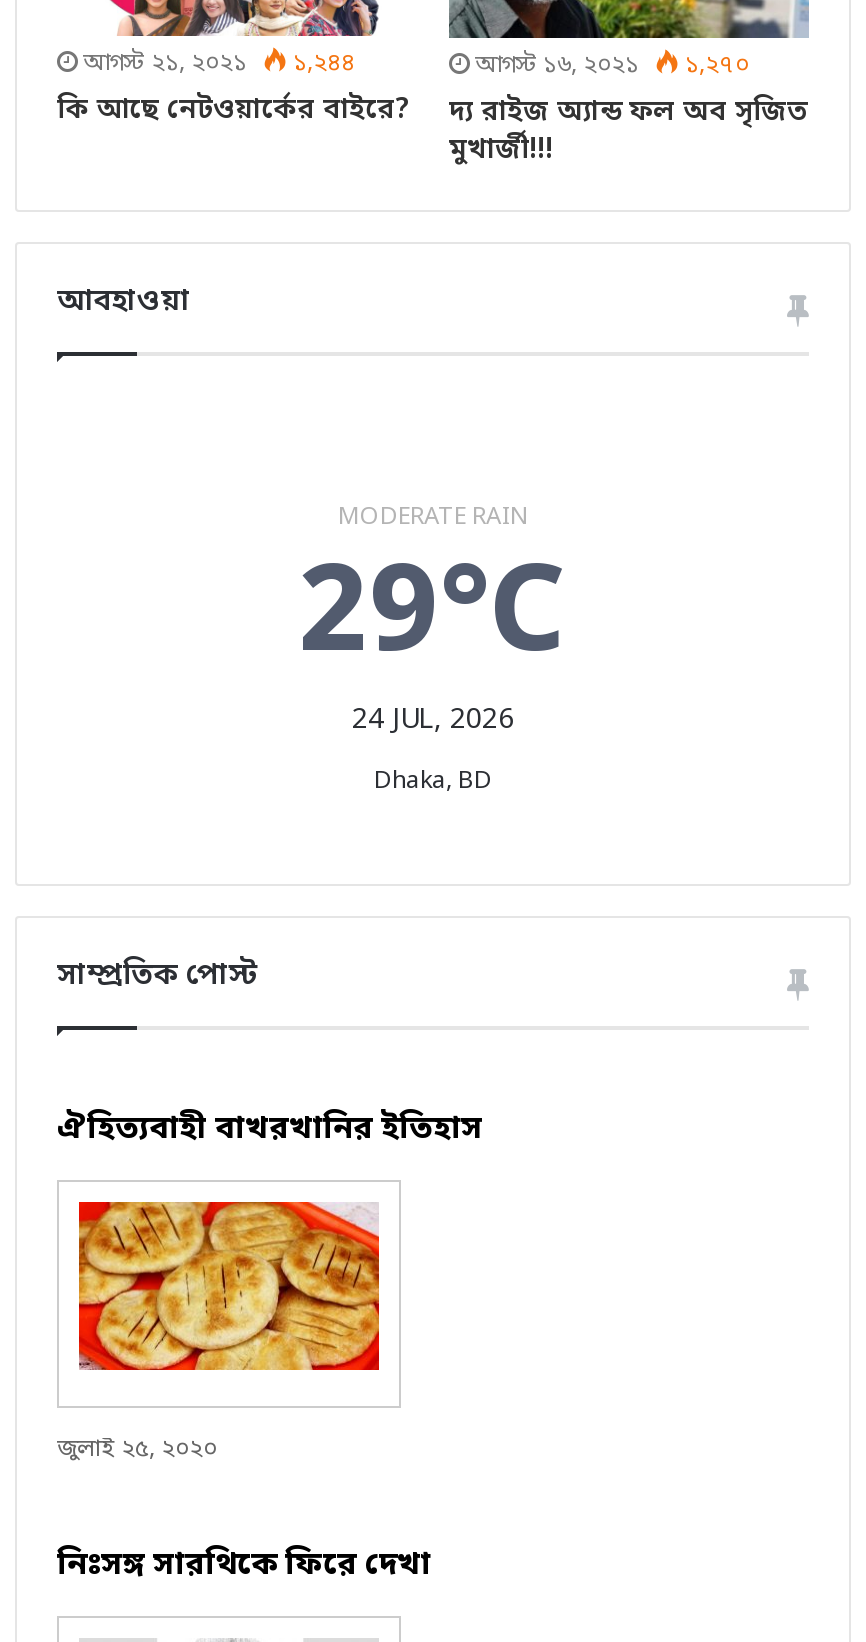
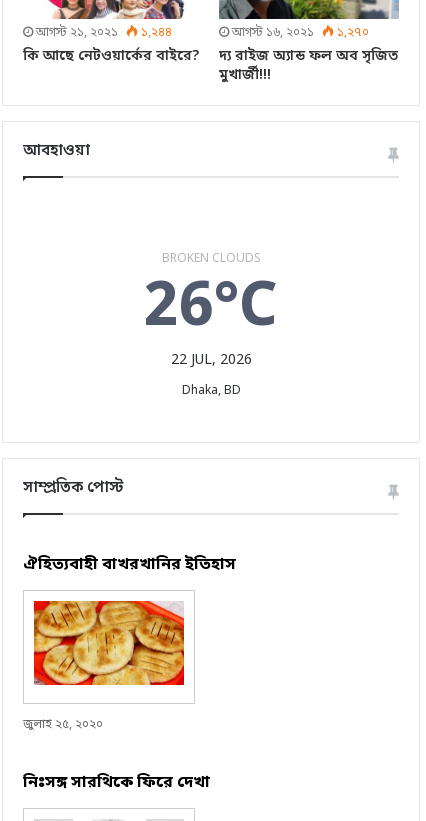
[299,501,567,739] MODERATE RAIN | 29°C | 24 JUL, 2026 -> [144,251,278,370] BROKEN CLOUDS | 26°C | 22 JUL, 2026

